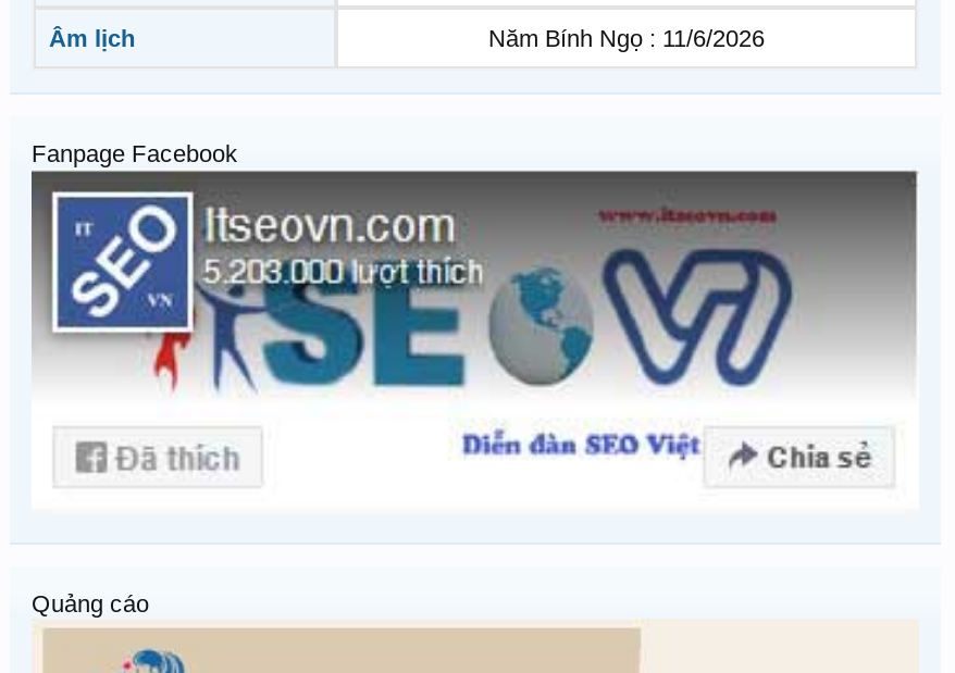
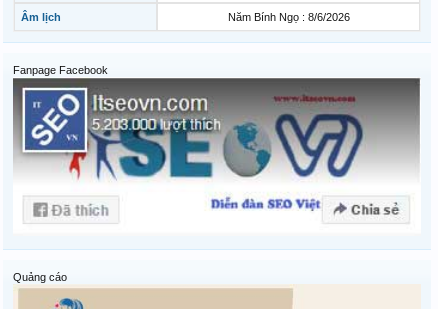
[488,25,765,52] Năm Bính Ngọ : 11/6/2026 -> [227,11,349,23] Năm Bính Ngọ : 8/6/2026

